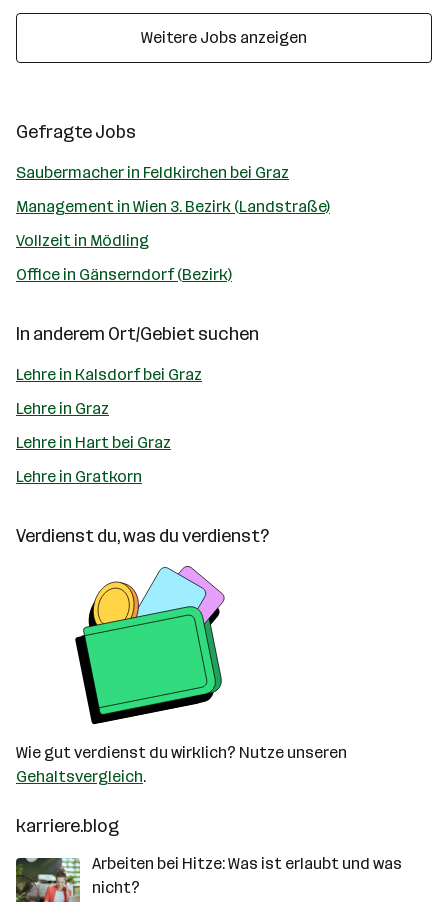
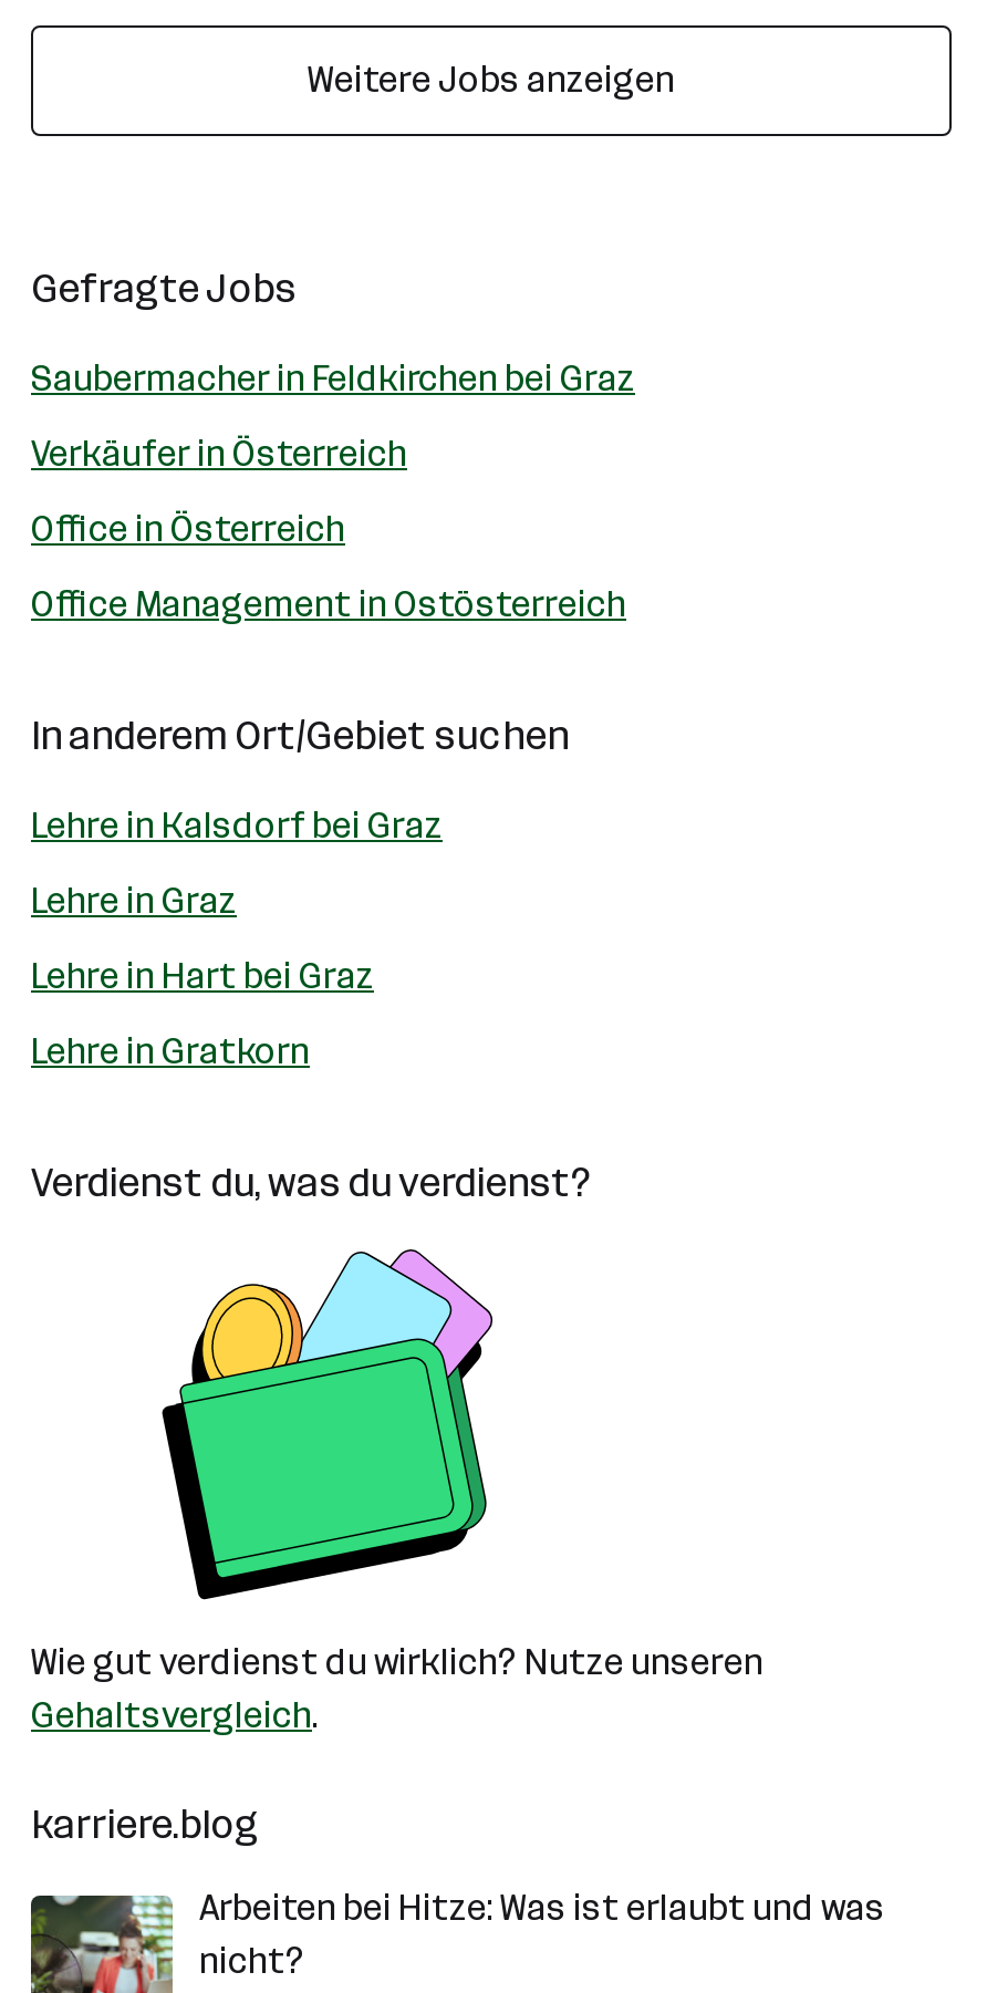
[16,197,330,216] Management in Wien 3. Bezirk (Landstraße) -> [31,433,407,475] Verkäufer in Österreich
[16,231,149,250] Vollzeit in Mödling -> [31,508,345,550] Office in Österreich
[16,265,232,284] Office in Gänserndorf (Bezirk) -> [31,583,626,625] Office Management in Ostösterreich

